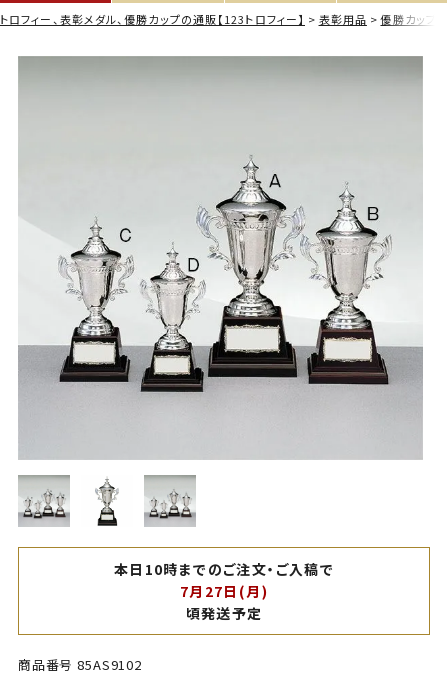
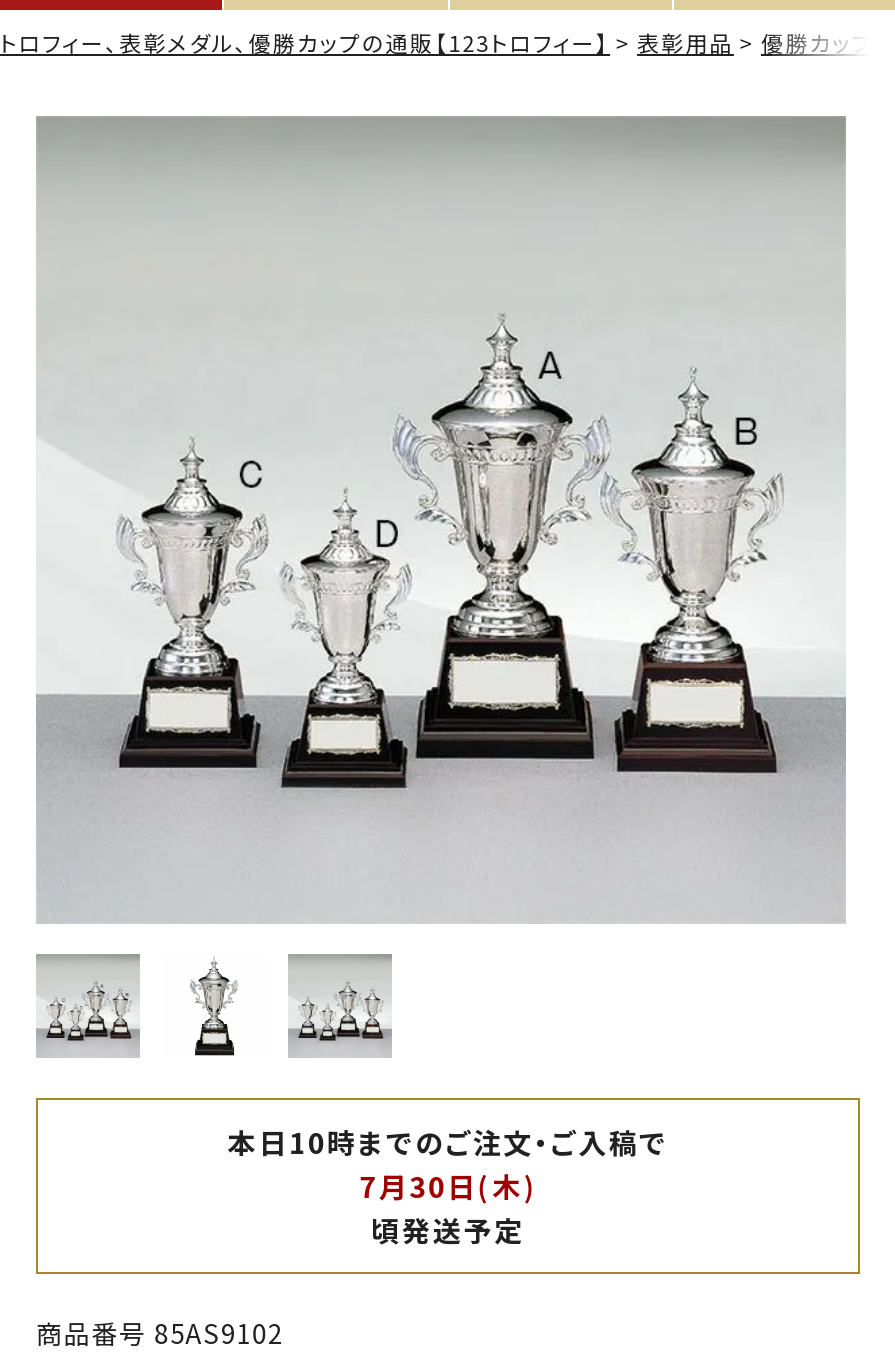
[180,581,268,601] 7月27日(月) -> [360,1167,536,1207] 7月30日(木)

